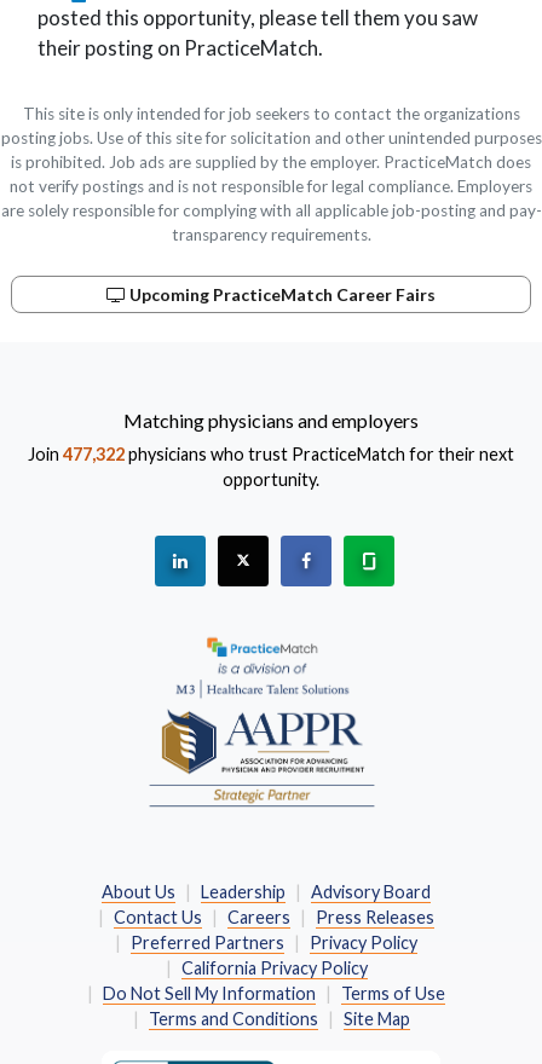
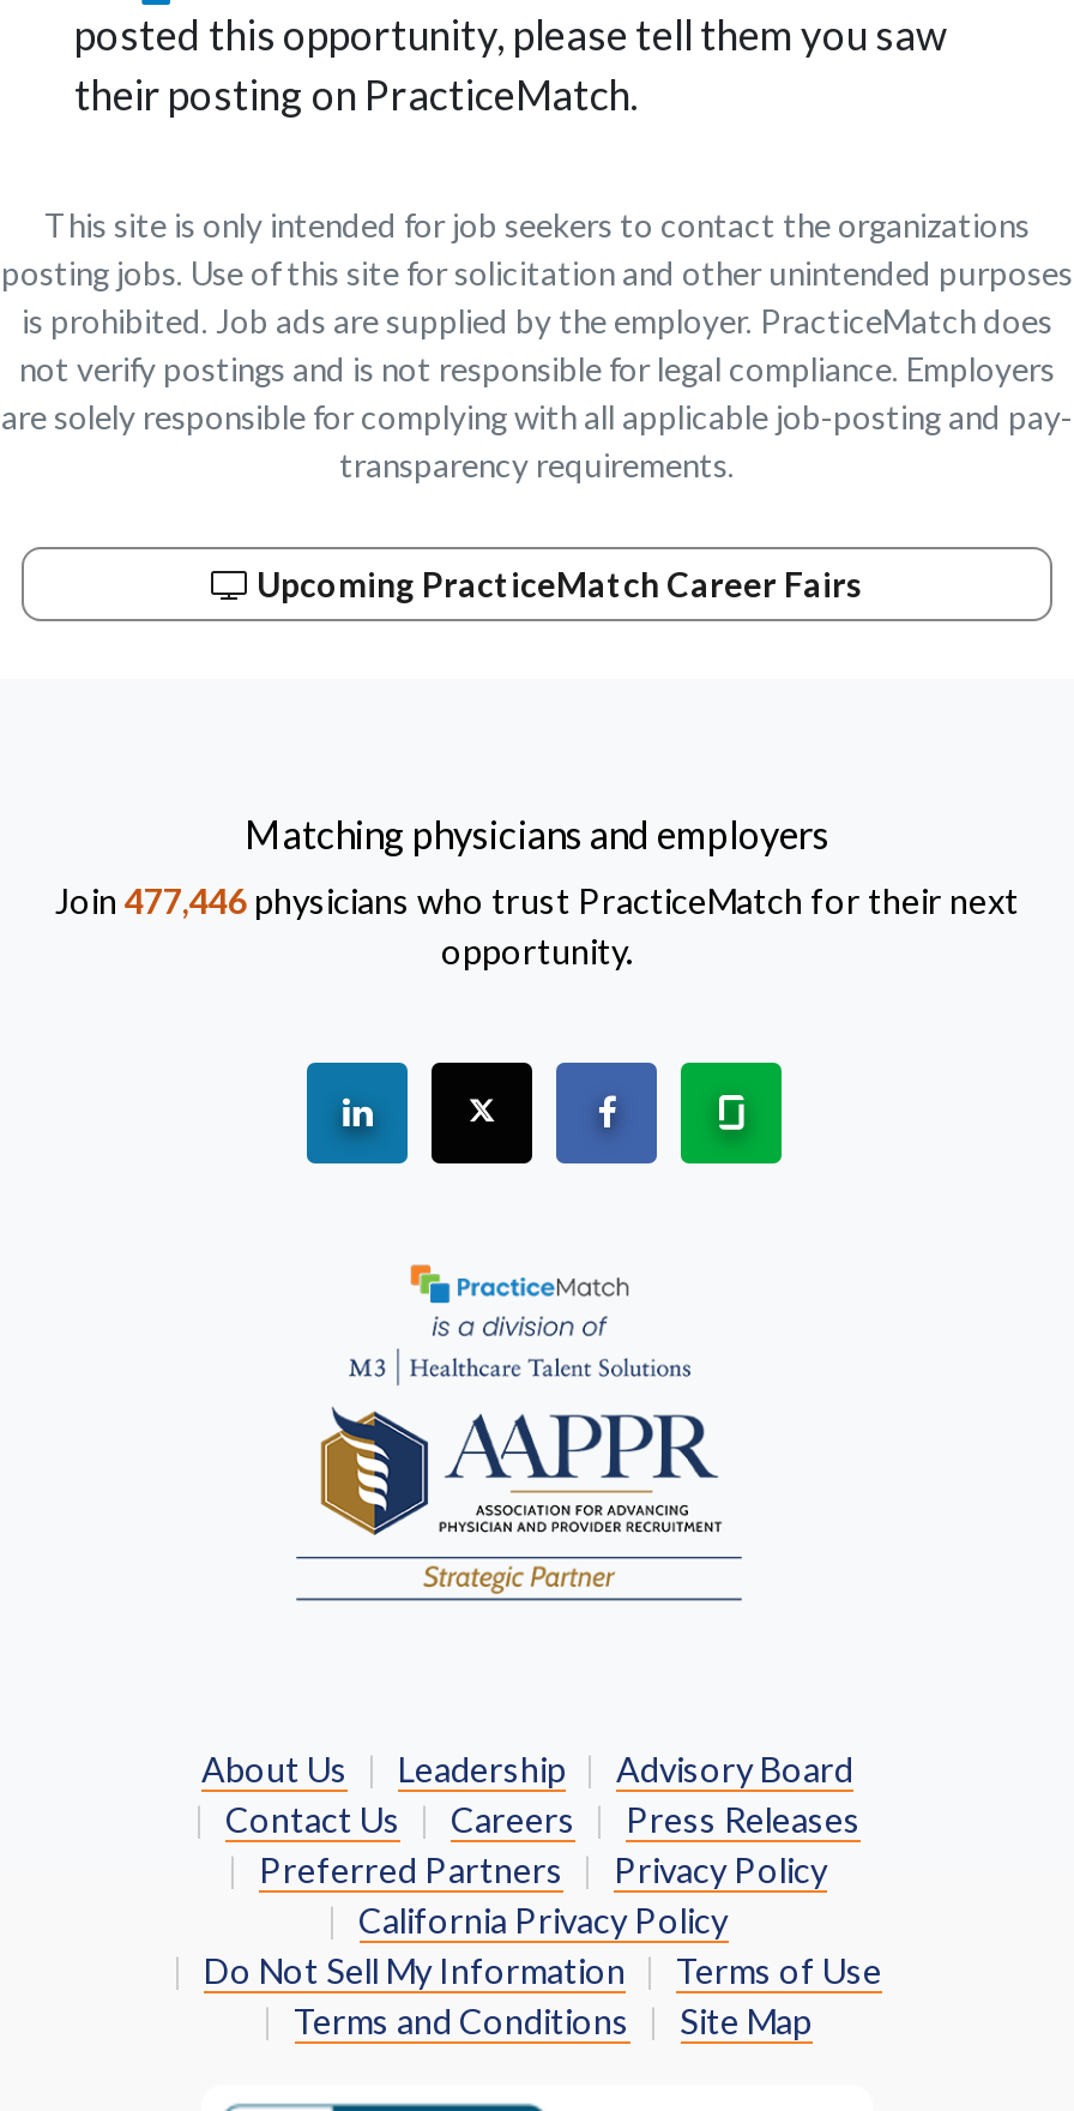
[28,444,514,464] Join 477,322 physicians who trust PracticeMatch for their next -> [55,880,1019,921] Join 477,446 physicians who trust PracticeMatch for their next

